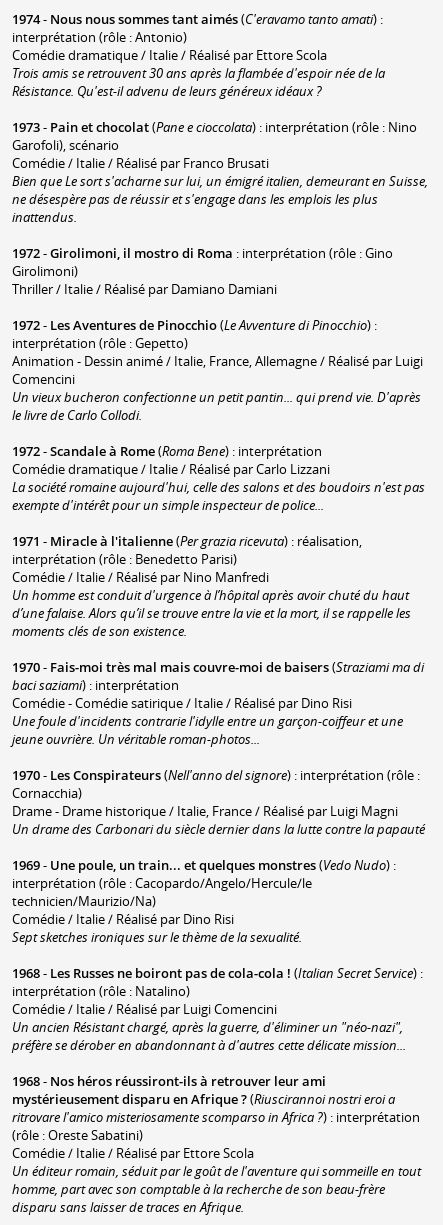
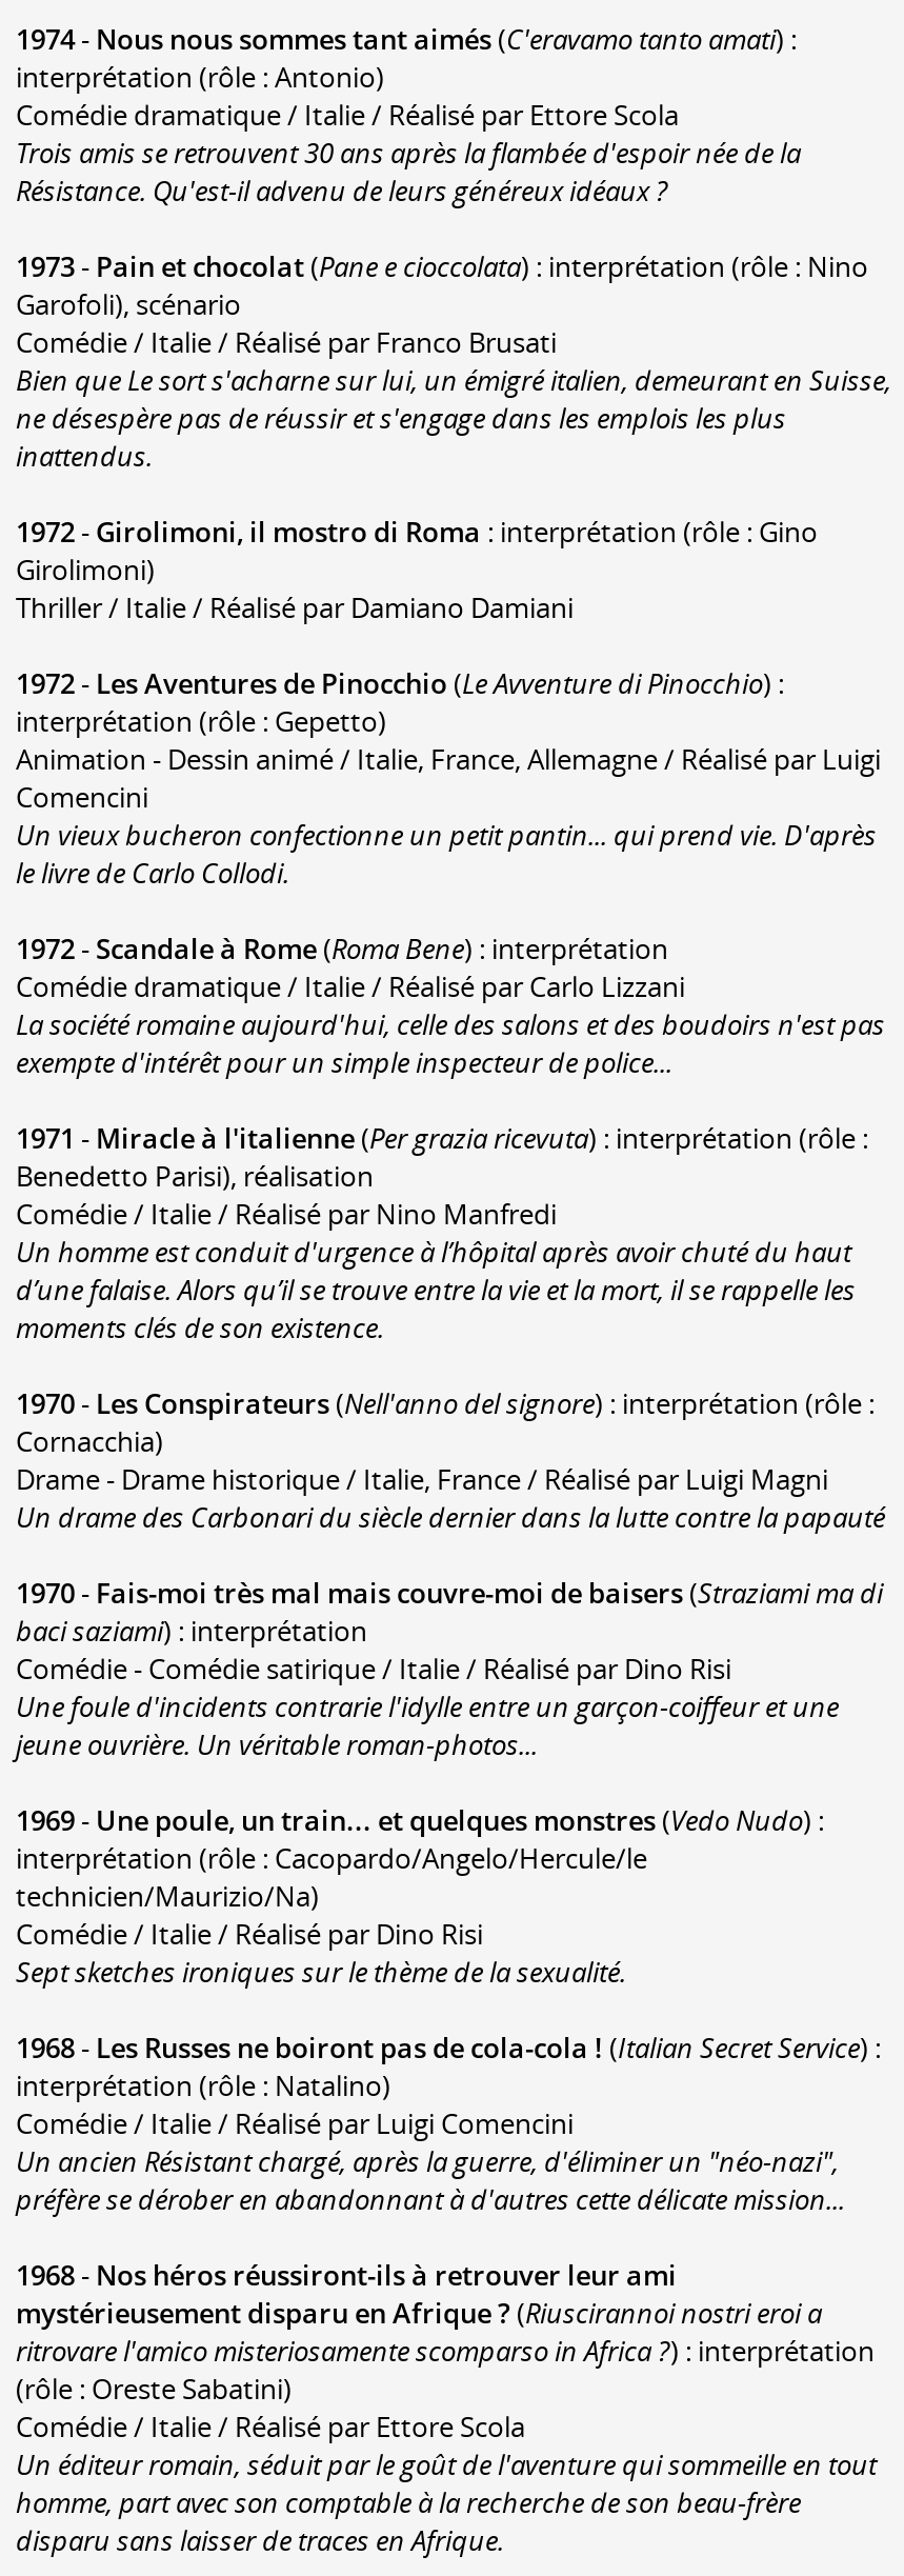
[12,532,362,568] 1971 - Miracle à l'italienne (Per grazia ricevuta) : réalisation, | interprétation (rôle : Benedetto Parisi) -> [16,1119,868,1194] 1971 - Miracle à l'italienne (Per grazia ricevuta) : interprétation (rôle : | Benedetto Parisi), réalisation
moved [12,658,424,748] -> [16,1573,883,1763]: 1970 - Fais-moi très mal mais couvre-moi de baisers (Straziami ma di | baci saziami) : interprétation | Comédie - Comédie satirique / Italie / Réalisé par Dino Risi | Une foule d'incidents contrarie l'idylle entre un garçon-coiffeur et une | jeune ouvrière. Un véritable roman-photos...
moved [12,766,425,838] -> [16,1384,885,1535]: 1970 - Les Conspirateurs (Nell'anno del signore) : interprétation (rôle : | Cornacchia) | Drame - Drame historique / Italie, France / Réalisé par Luigi Magni | Un drame des Carbonari du siècle dernier dans la lutte contre la papauté

